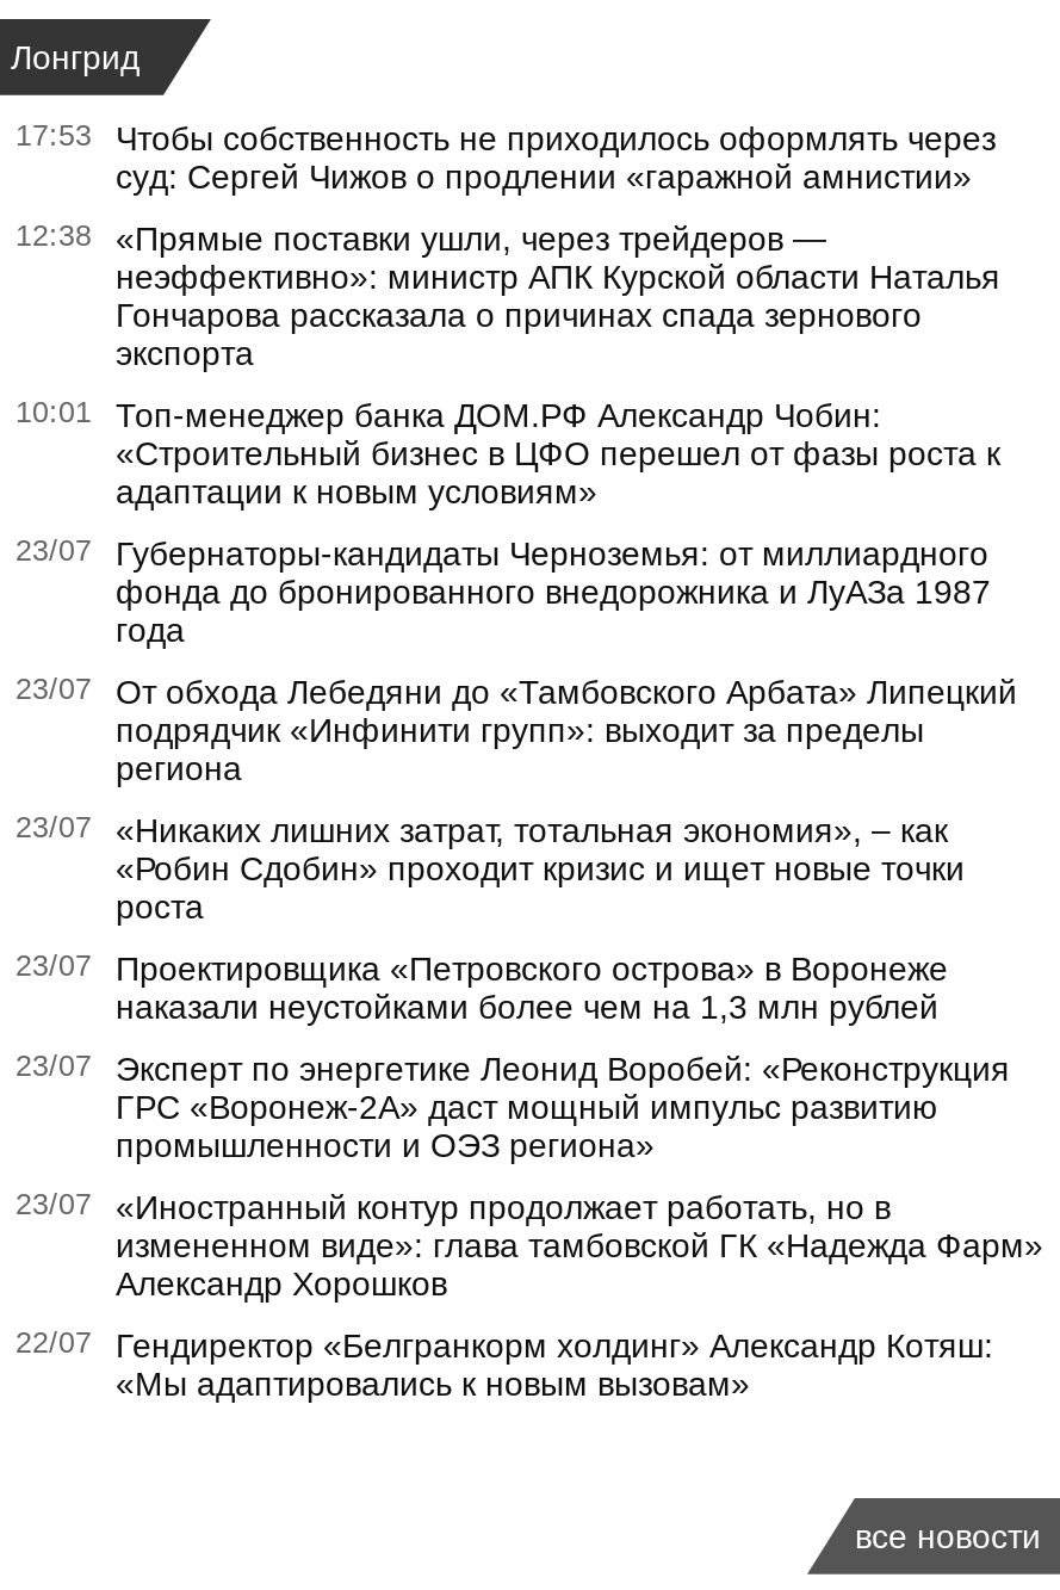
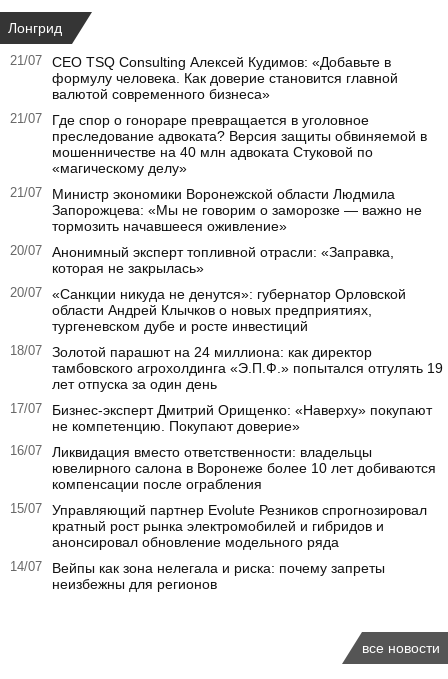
[16,119,996,195] 17:53 | Чтобы собственность не приходилось оформлять через | суд: Сергей Чижов о продлении «гаражной амнистии» -> [10,54,398,102] 21/07 | СЕО TSQ Consulting Алексей Кудимов: «Добавьте в | формулу человека. Как доверие становится главной | валютой современного бизнеса»
[16,219,1000,372] 12:38 | «Прямые поставки ушли, через трейдеров — | неэффективно»: министр АПК Курской области Наталья | Гончарова рассказала о причинах спада зернового | экспорта -> [10,112,427,176] 21/07 | Где спор о гонораре превращается в уголовное | преследование адвоката? Версия защиты обвиняемой в | мошенничестве на 40 млн адвоката Стуковой по | «магическому делу»
[16,396,1000,510] 10:01 | Топ-менеджер банка ДОМ.РФ Александр Чобин: | «Строительный бизнес в ЦФО перешел от фазы роста к | адаптации к новым условиям» -> [10,186,422,234] 21/07 | Министр экономики Воронежской области Людмила | Запорожцева: «Мы не говорим о заморозке — важно не | тормозить начавшееся оживление»
[16,534,991,649] 23/07 | Губернаторы‑кандидаты Черноземья: от миллиардного | фонда до бронированного внедорожника и ЛуАЗа 1987 | года -> [10,244,394,276] 20/07 | Анонимный эксперт топливной отрасли: «Заправка, | которая не закрылась»
[16,672,1017,787] 23/07 | От обхода Лебедяни до «Тамбовского Арбата» Липецкий | подрядчик «Инфинити групп»: выходит за пределы | региона -> [10,286,406,334] 20/07 | «Санкции никуда не денутся»: губернатор Орловской | области Андрей Клычков о новых предприятиях, | тургеневском дубе и росте инвестиций
[16,811,965,925] 23/07 | «Никаких лишних затрат, тотальная экономия», – как | «Робин Сдобин» проходит кризис и ищет новые точки | роста -> [10,344,443,392] 18/07 | Золотой парашют на 24 миллиона: как директор | тамбовского агрохолдинга «Э.П.Ф.» попытался отгулять 19 | лет отпуска за один день
[16,949,948,1026] 23/07 | Проектировщика «Петровского острова» в Воронеже | наказали неустойками более чем на 1,3 млн рублей -> [10,402,432,434] 17/07 | Бизнес-эксперт Дмитрий Орищенко: «Наверху» покупают | не компетенцию. Покупают доверие»
[16,1049,1010,1164] 23/07 | Эксперт по энергетике Леонид Воробей: «Реконструкция | ГРС «Воронеж‑2А» даст мощный импульс развитию | промышленности и ОЭЗ региона» -> [10,444,436,492] 16/07 | Ликвидация вместо ответственности: владельцы | ювелирного салона в Воронеже более 10 лет добиваются | компенсации после ограбления
[16,1188,1043,1302] 23/07 | «Иностранный контур продолжает работать, но в | измененном виде»: глава тамбовской ГК «Надежда Фарм» | Александр Хорошков -> [10,502,427,550] 15/07 | Управляющий партнер Evolute Резников спрогнозировал | кратный рост рынка электромобилей и гибридов и | анонсировал обновление модельного ряда
[16,1326,993,1402] 22/07 | Гендиректор «Белгранкорм холдинг» Александр Котяш: | «Мы адаптировались к новым вызовам» -> [10,560,385,592] 14/07 | Вейпы как зона нелегала и риска: почему запреты | неизбежны для регионов

